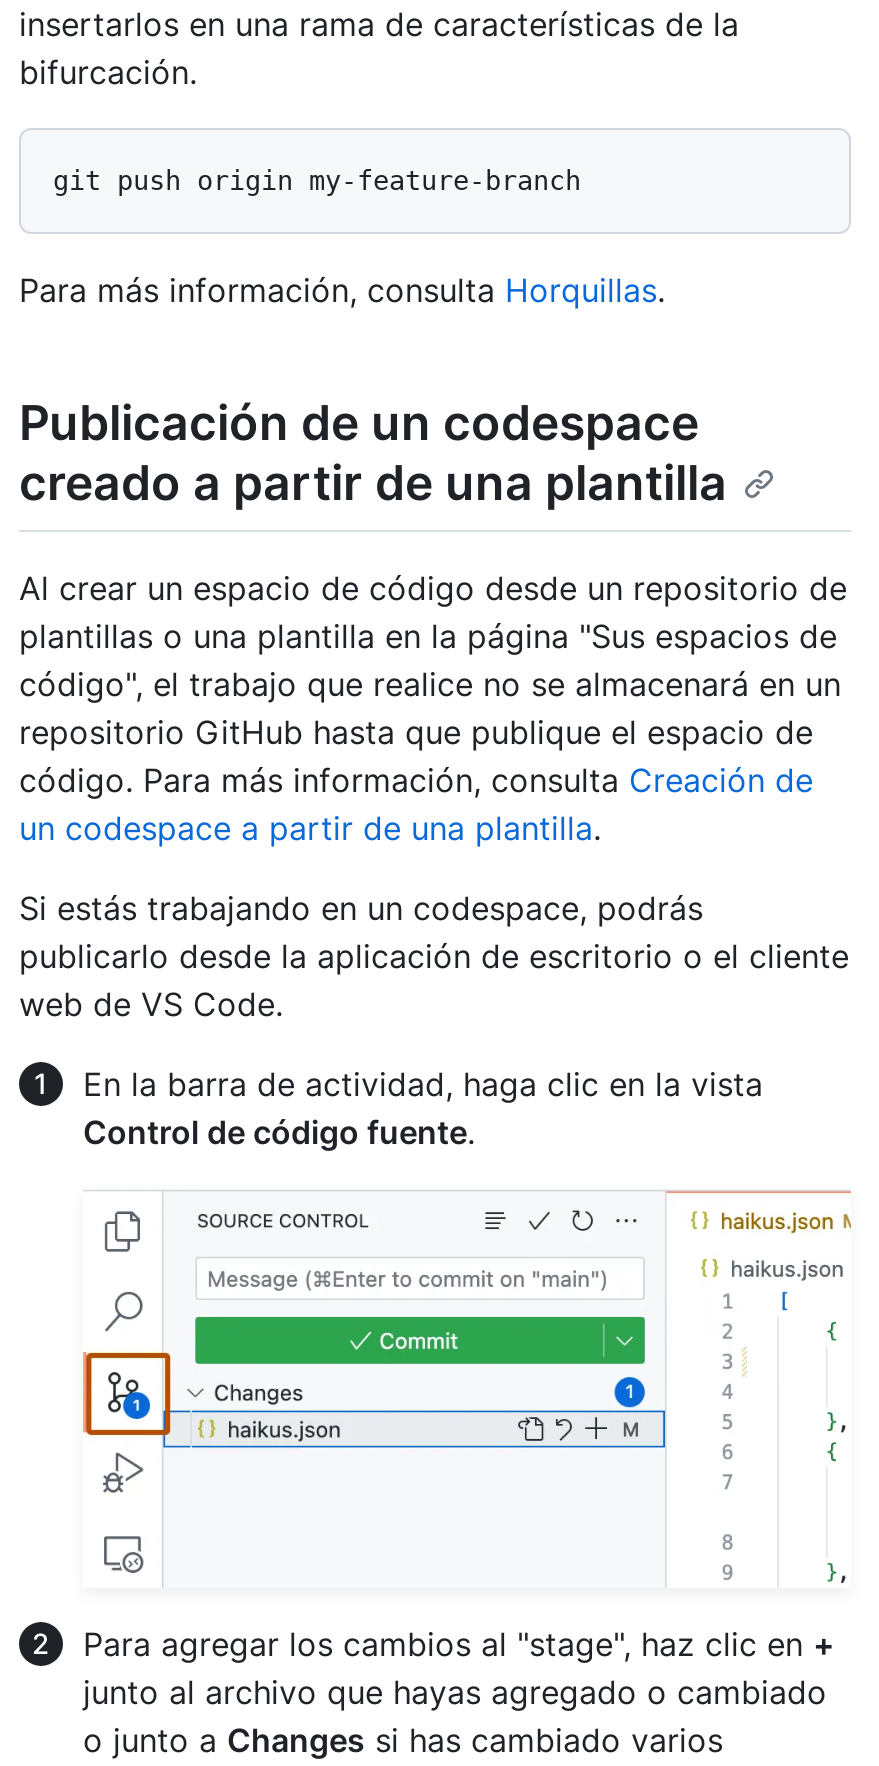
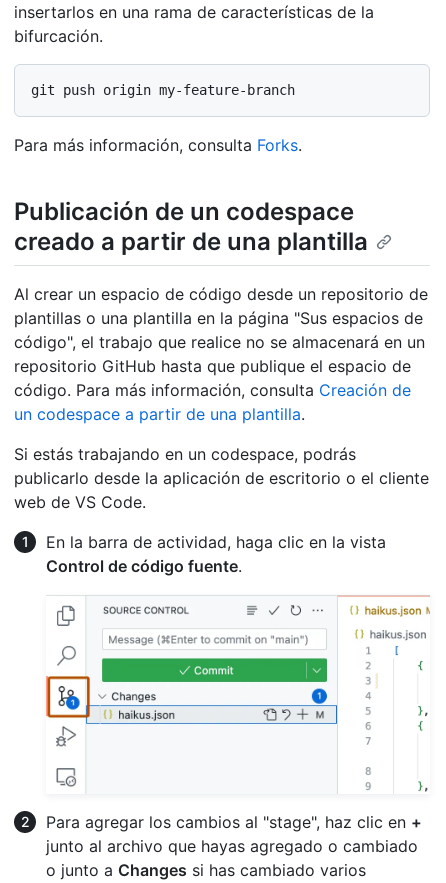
[19,271,665,311] Para más información, consulta Horquillas. -> [14,135,302,155] Para más información, consulta Forks.

